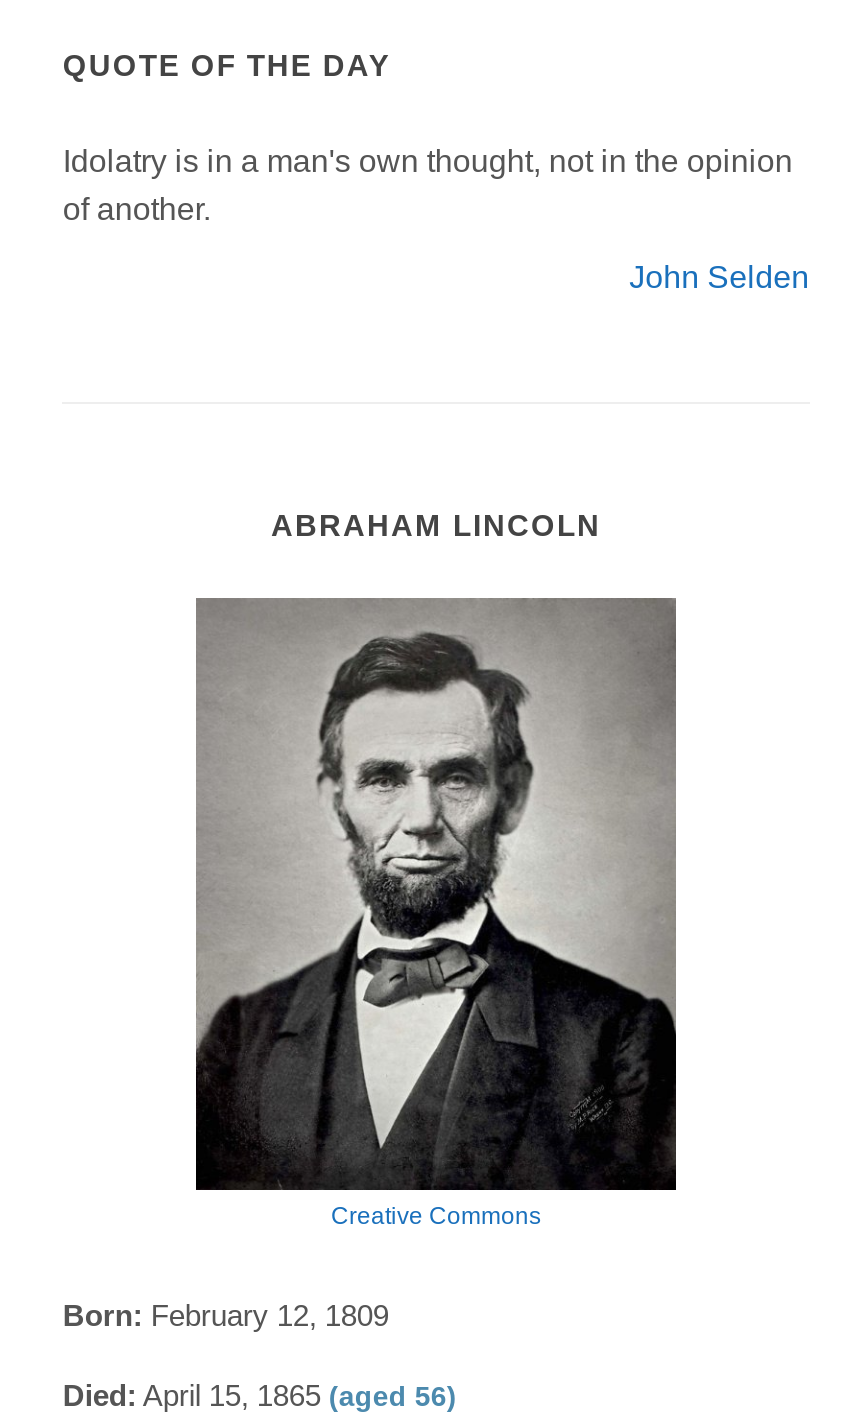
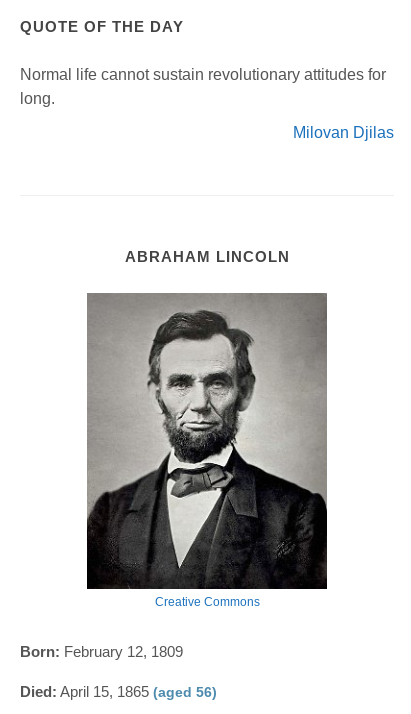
[63,143,793,225] Idolatry is in a man's own thought, not in the opinion | of another. -> [20,66,386,107] Normal life cannot sustain revolutionary attitudes for | long.
[629,259,809,293] John Selden -> [293,124,394,141] Milovan Djilas

